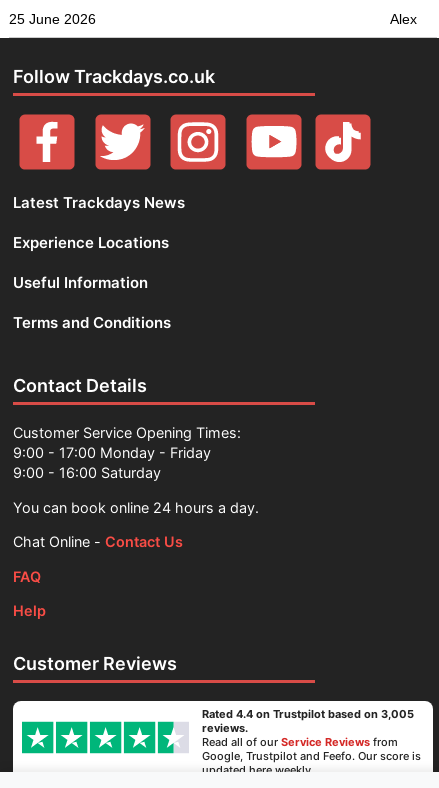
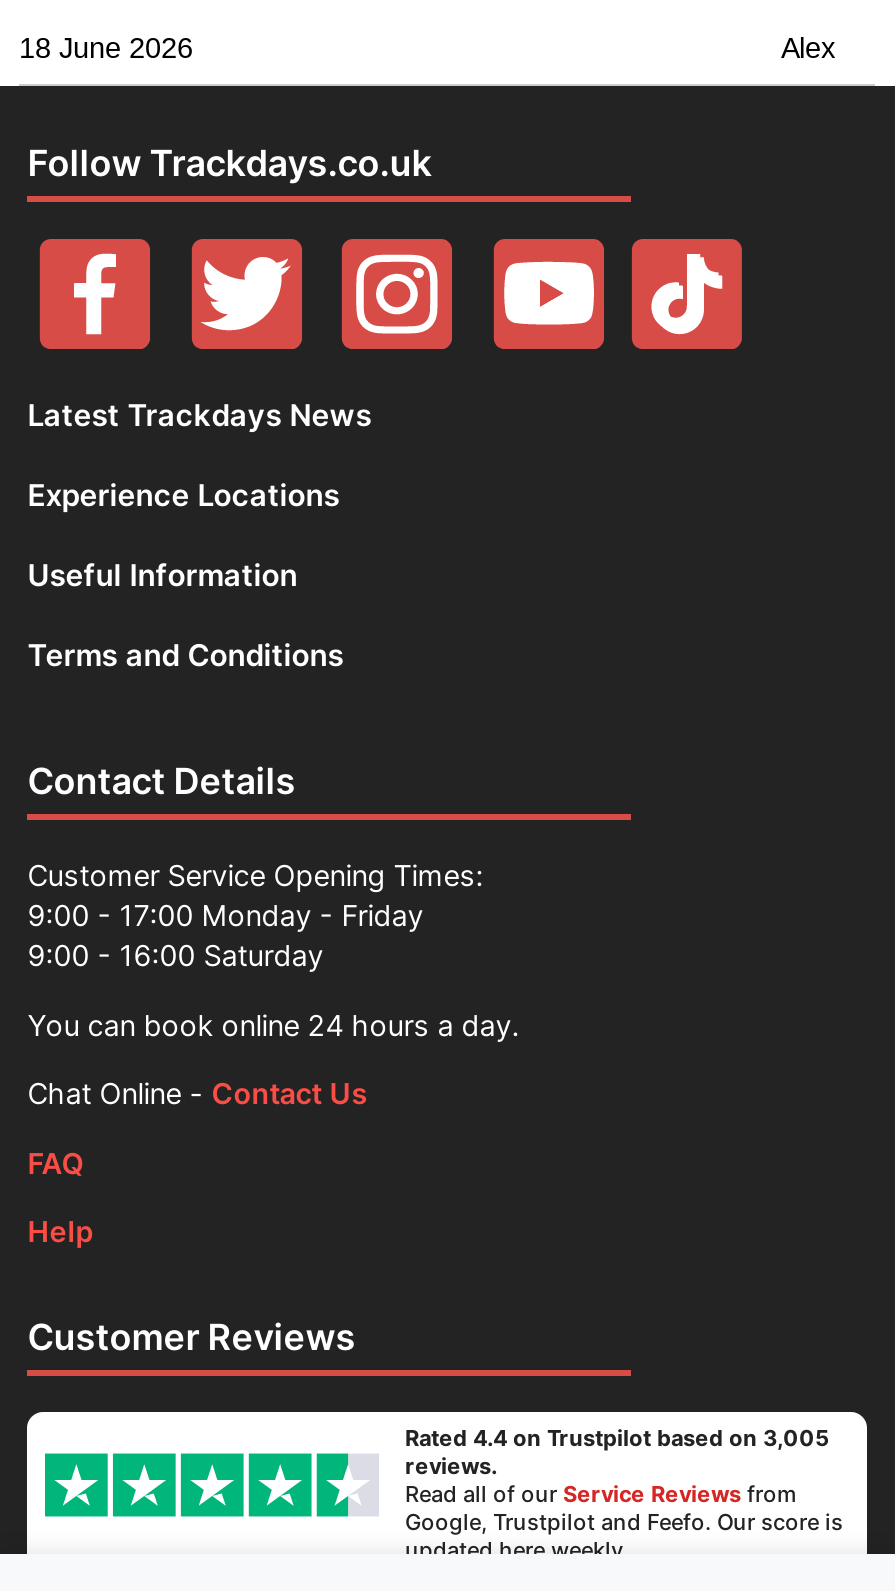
[9,11,96,27] 25 June 2026 -> [19,32,193,64] 18 June 2026

